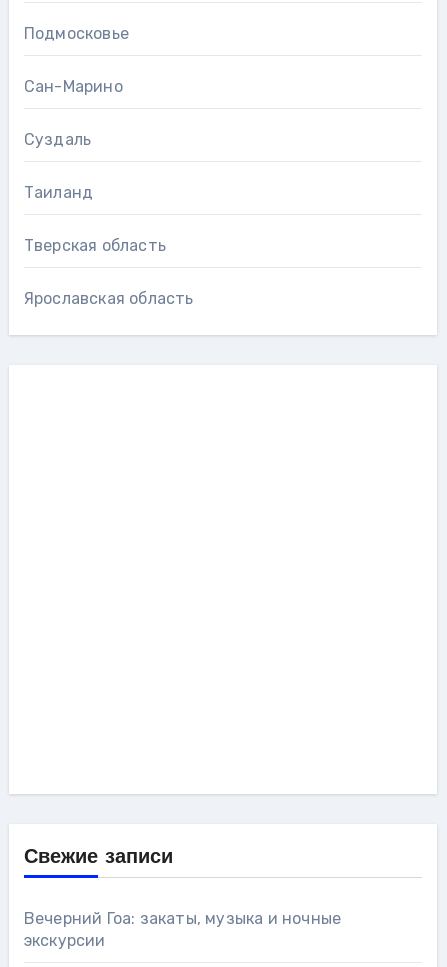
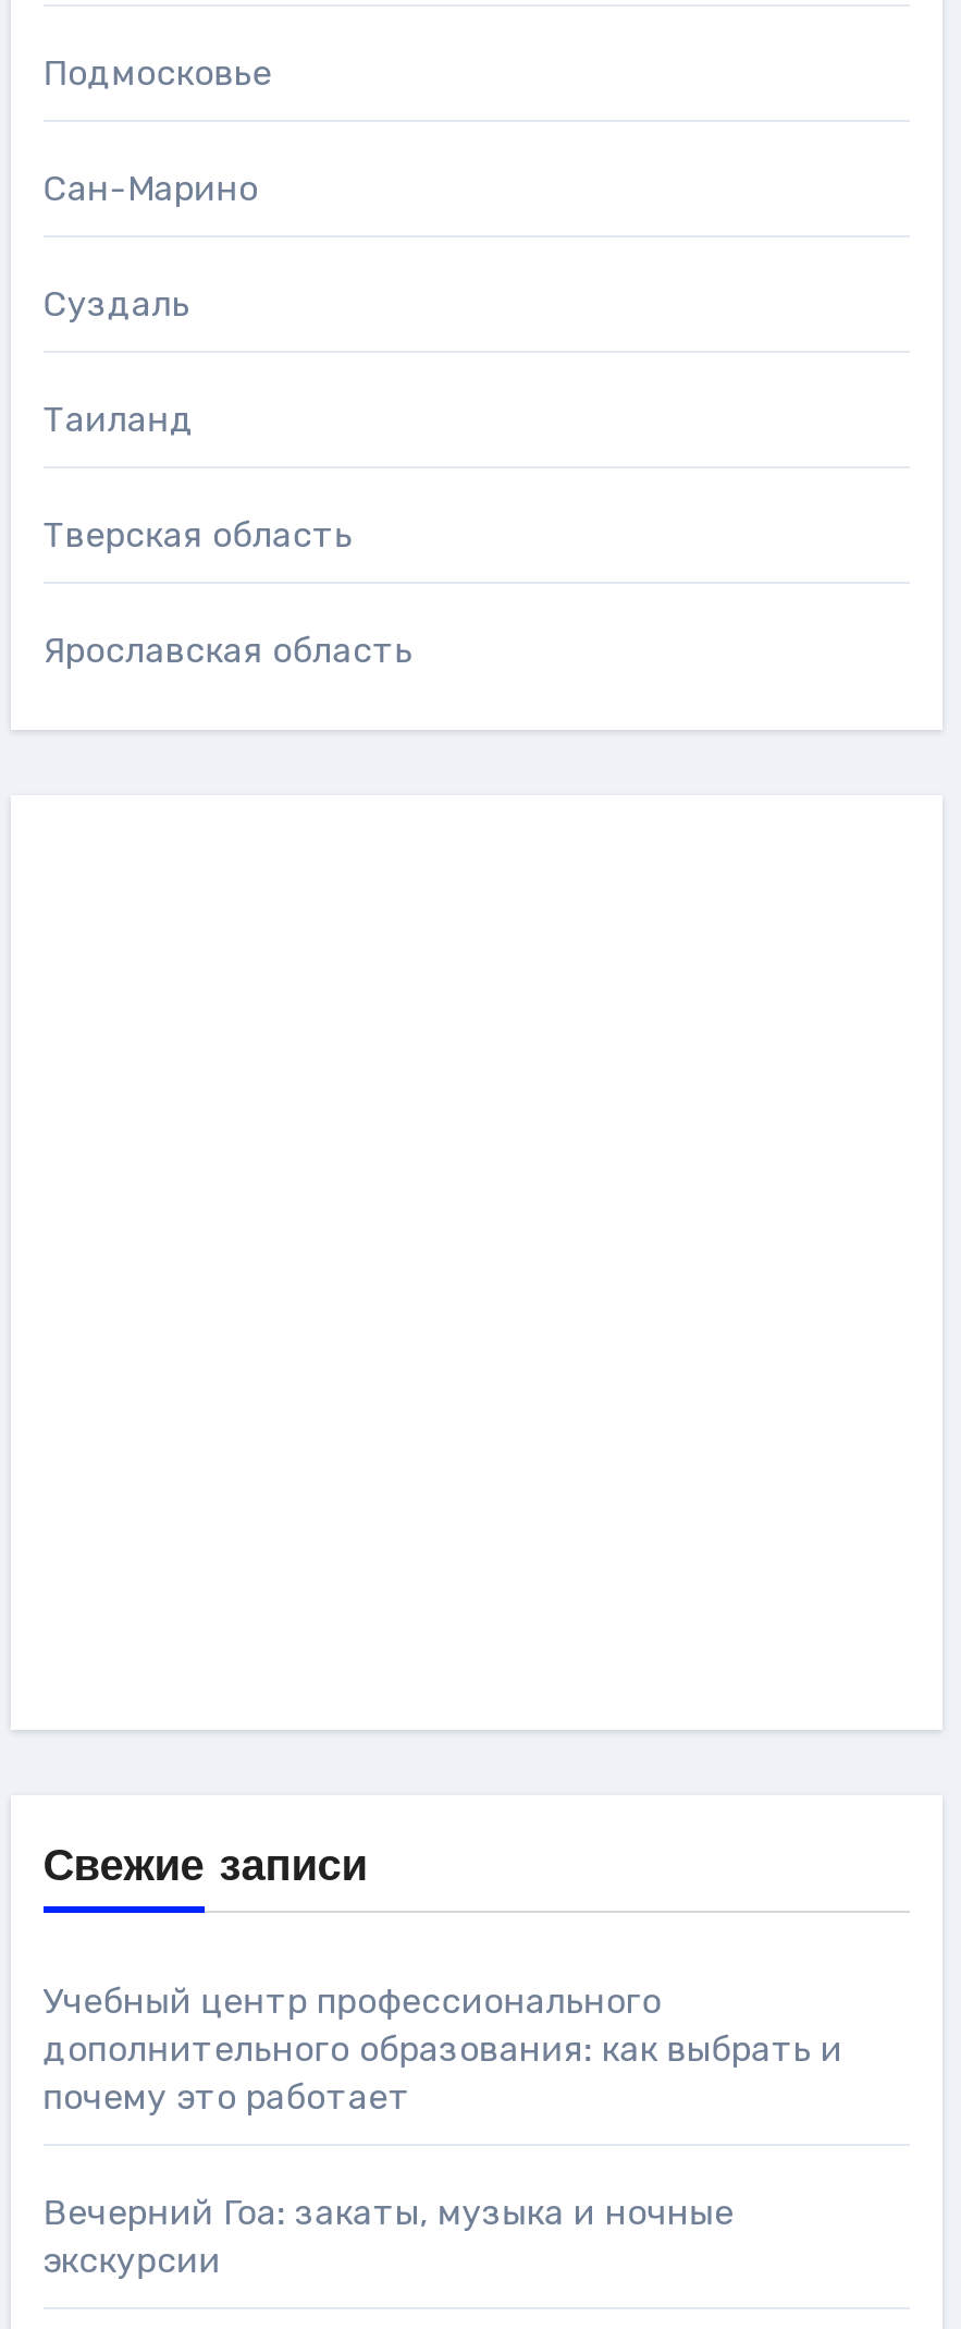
none -> [43,1979,843,2117] Учебный центр профессионального | дополнительного образования: как выбрать и | почему это работает

